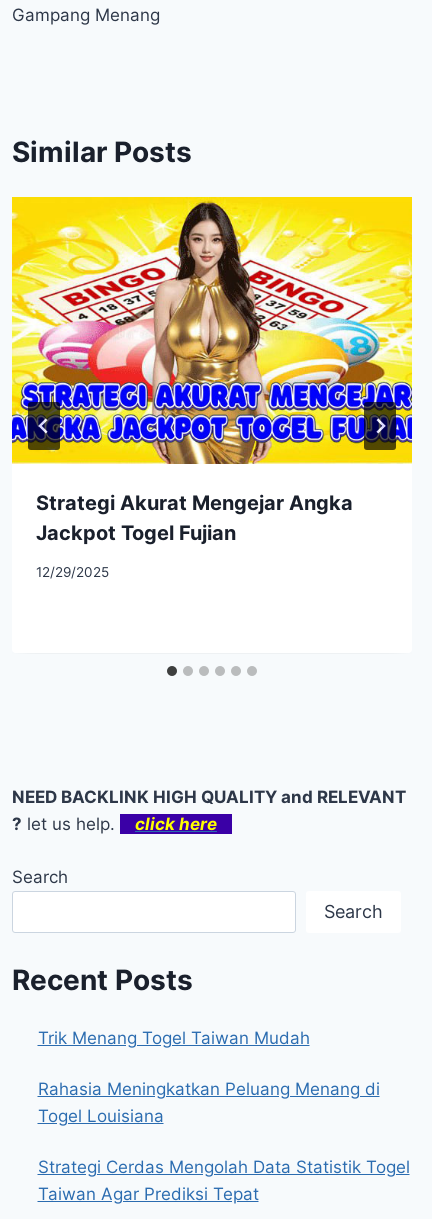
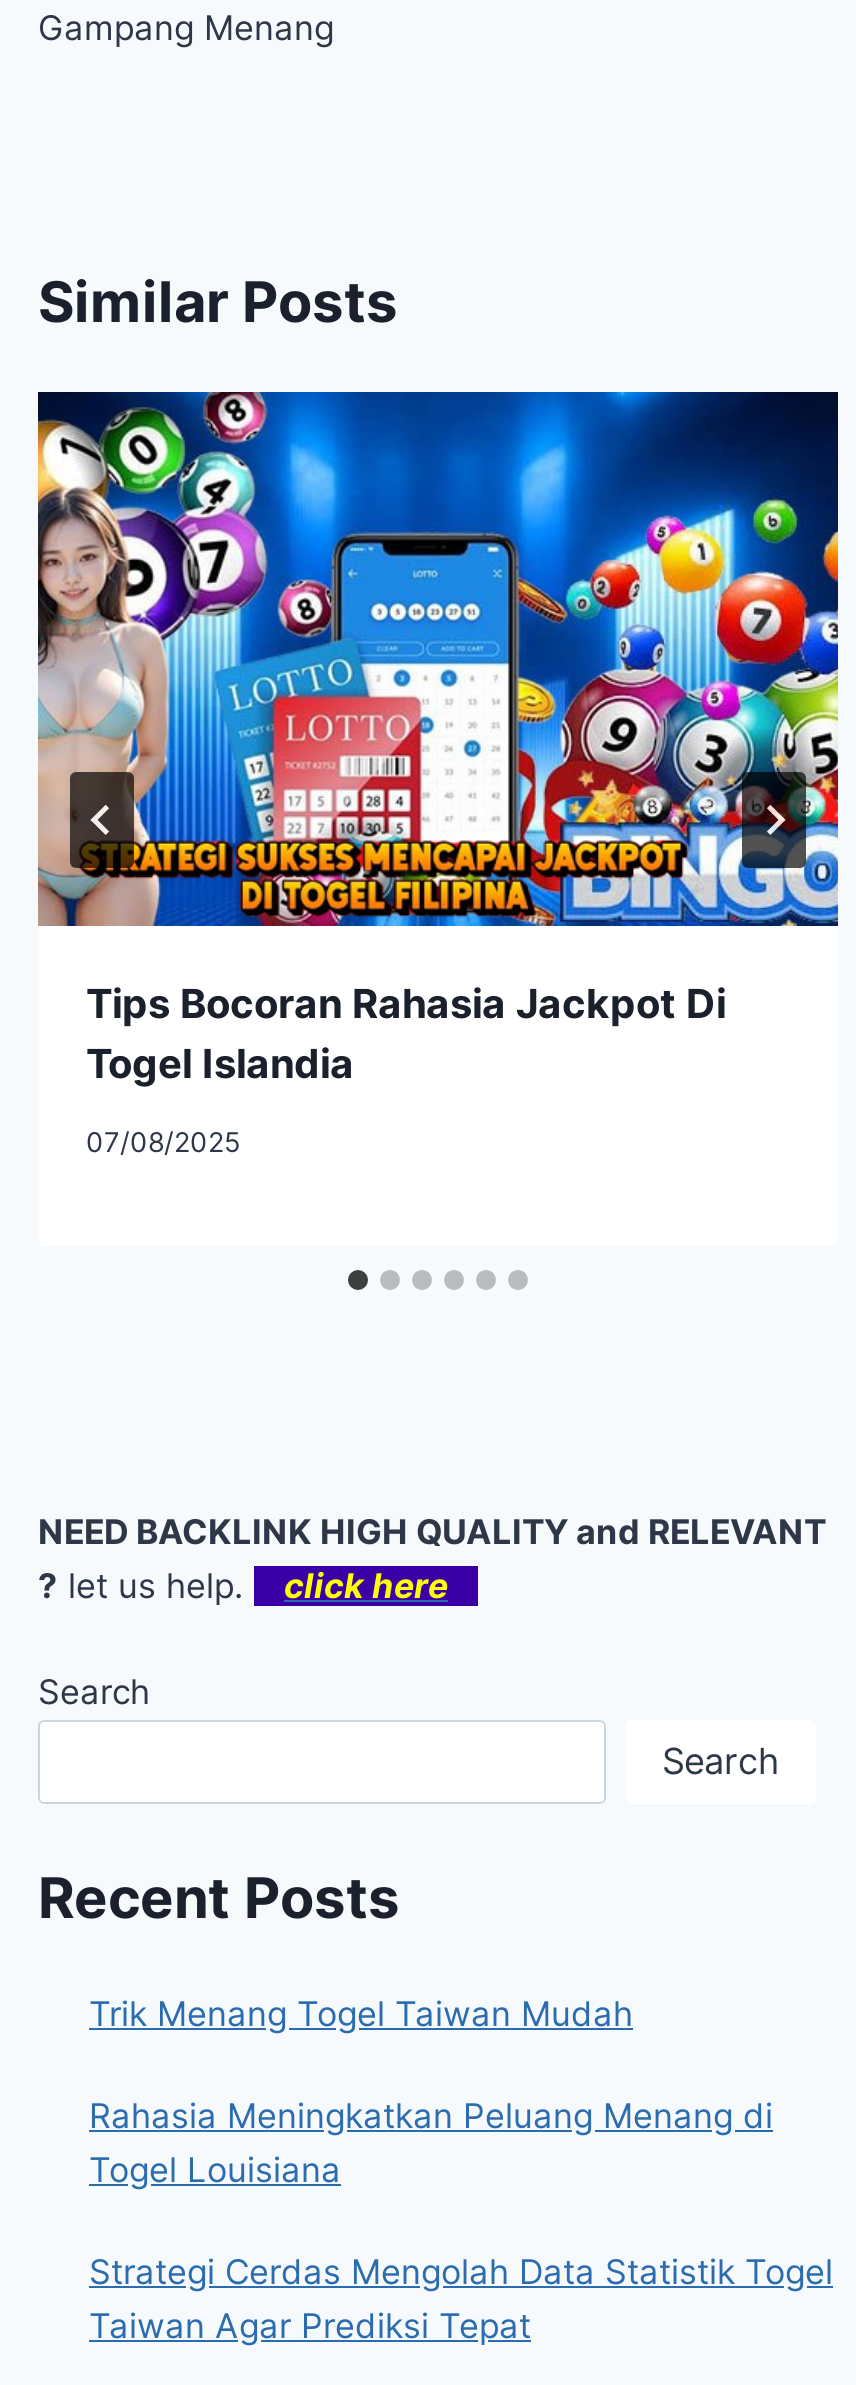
[11,196,413,545] [image] | Strategi Akurat Mengejar Angka | Jackpot Togel Fujian -> [36,390,840,1088] [image] | Tips Bocoran Rahasia Jackpot Di | Togel Islandia
[36,564,109,580] 12/29/2025 -> [86,1125,240,1157] 07/08/2025

